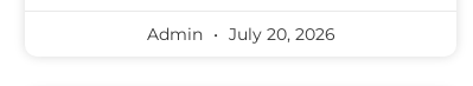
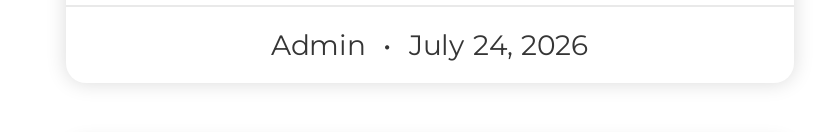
[146,23,335,44] Admin July 20, 2026 -> [271,26,589,62] Admin July 24, 2026

